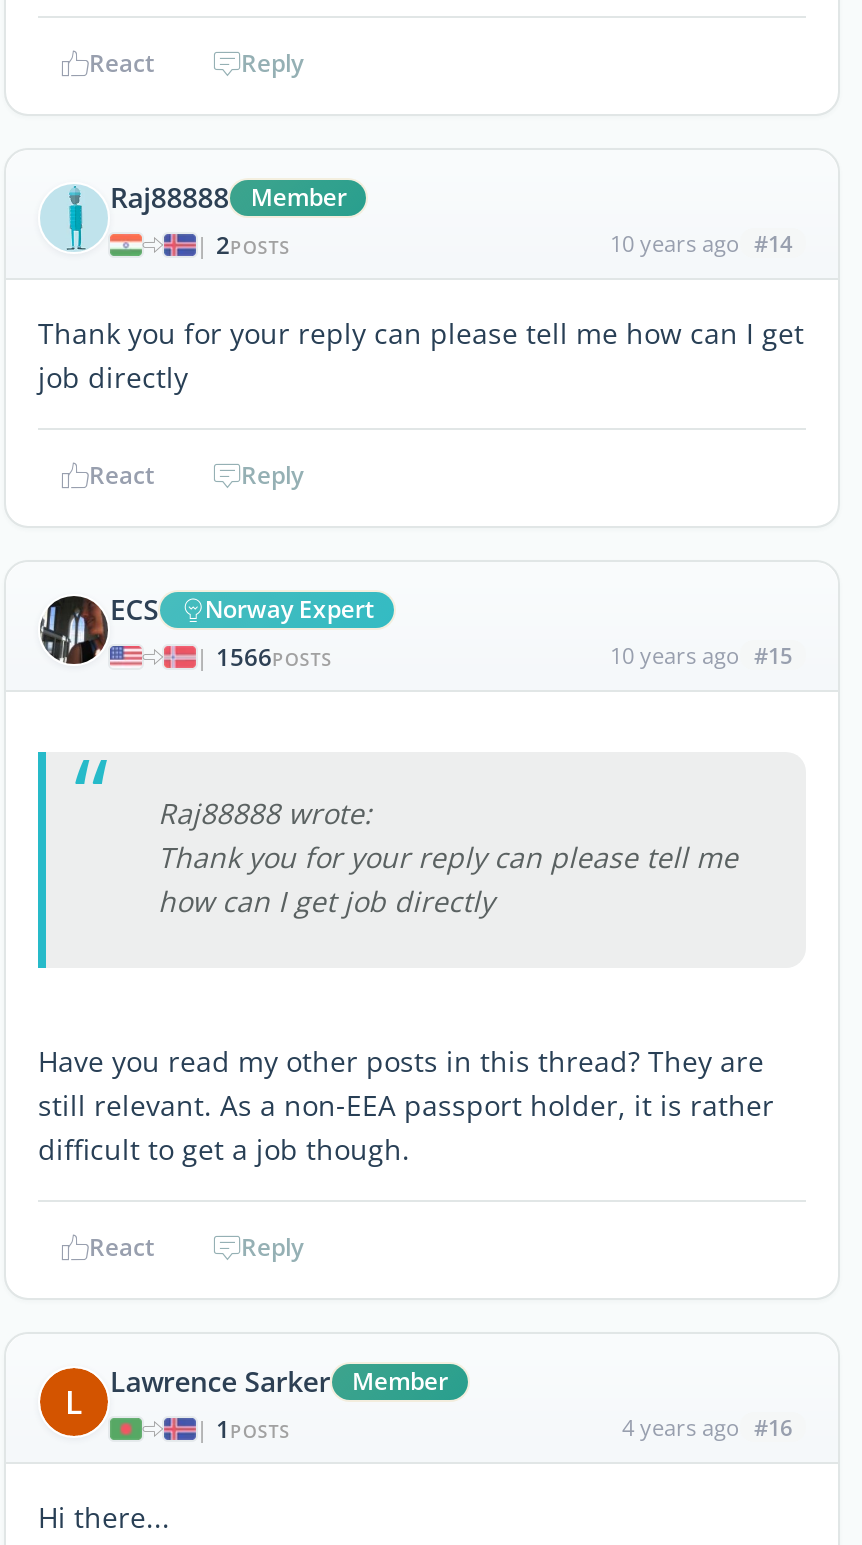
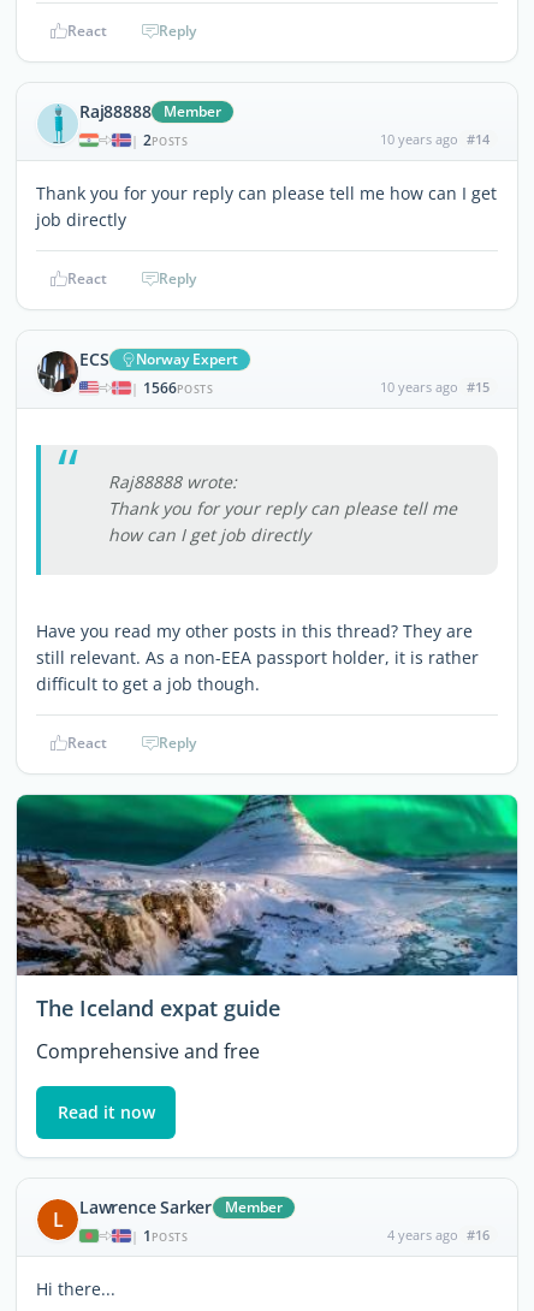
none -> [16,794,518,1124] [image] | The Iceland expat guide | Comprehensive and free | Read it now

